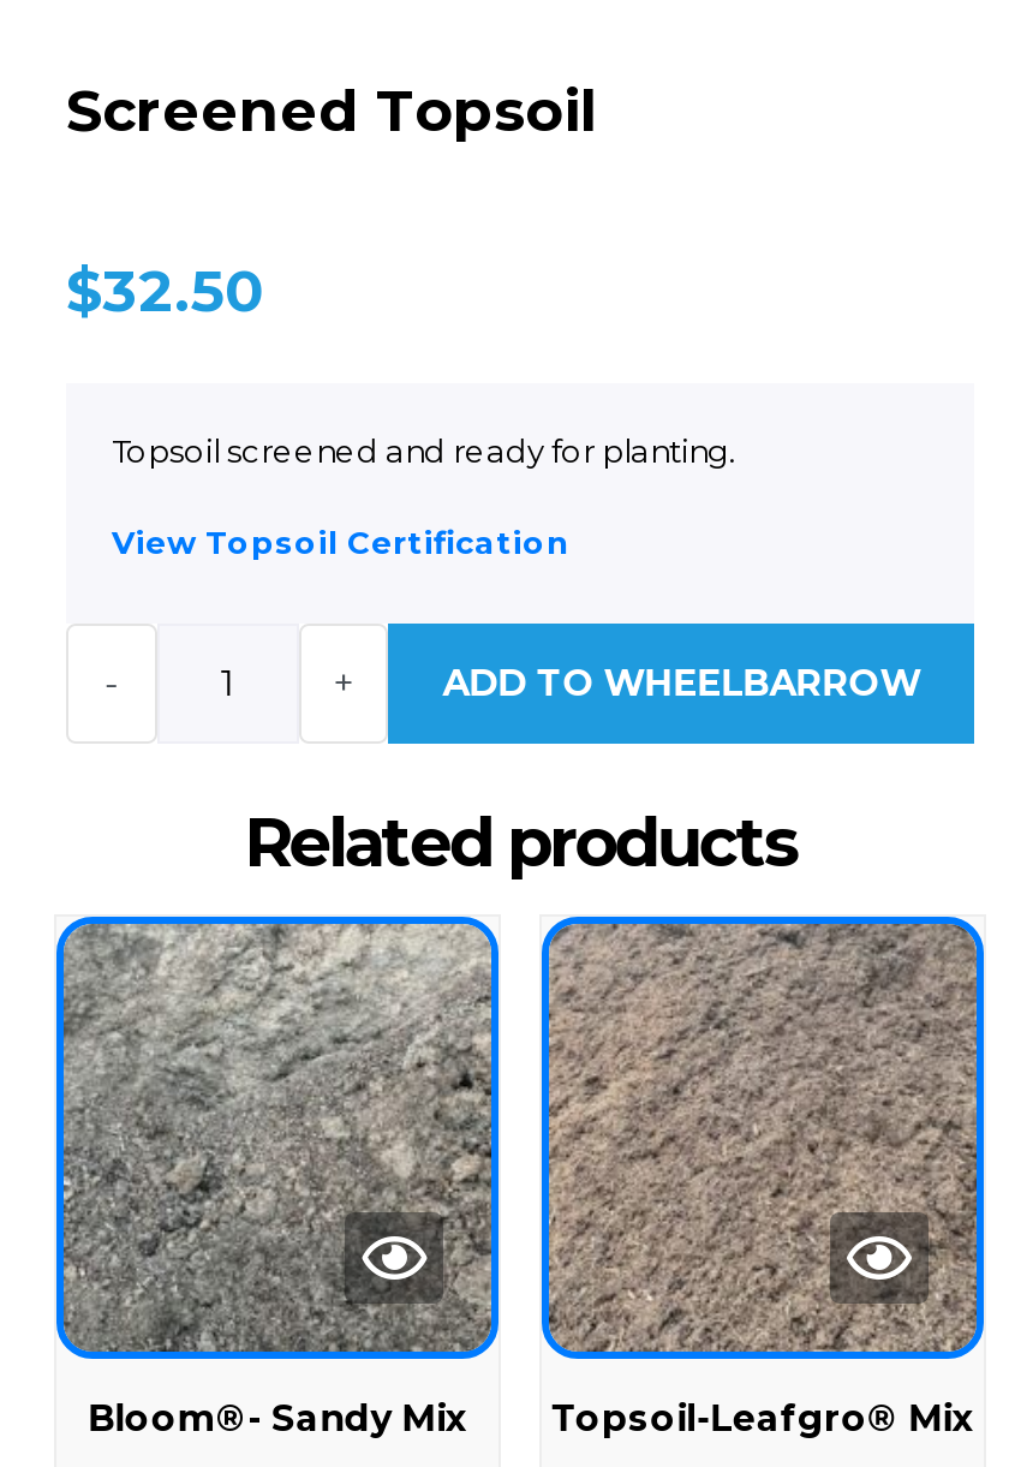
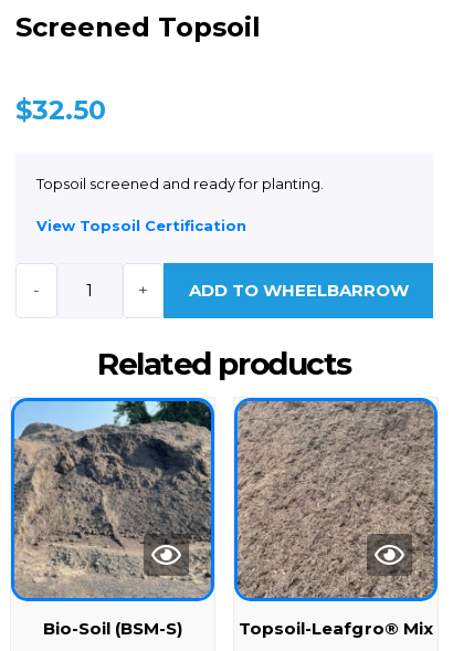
[61,922,494,1442] [image] | Bloom®- Sandy Mix -> [13,400,212,639] [image] | Bio-Soil (BSM-S)

